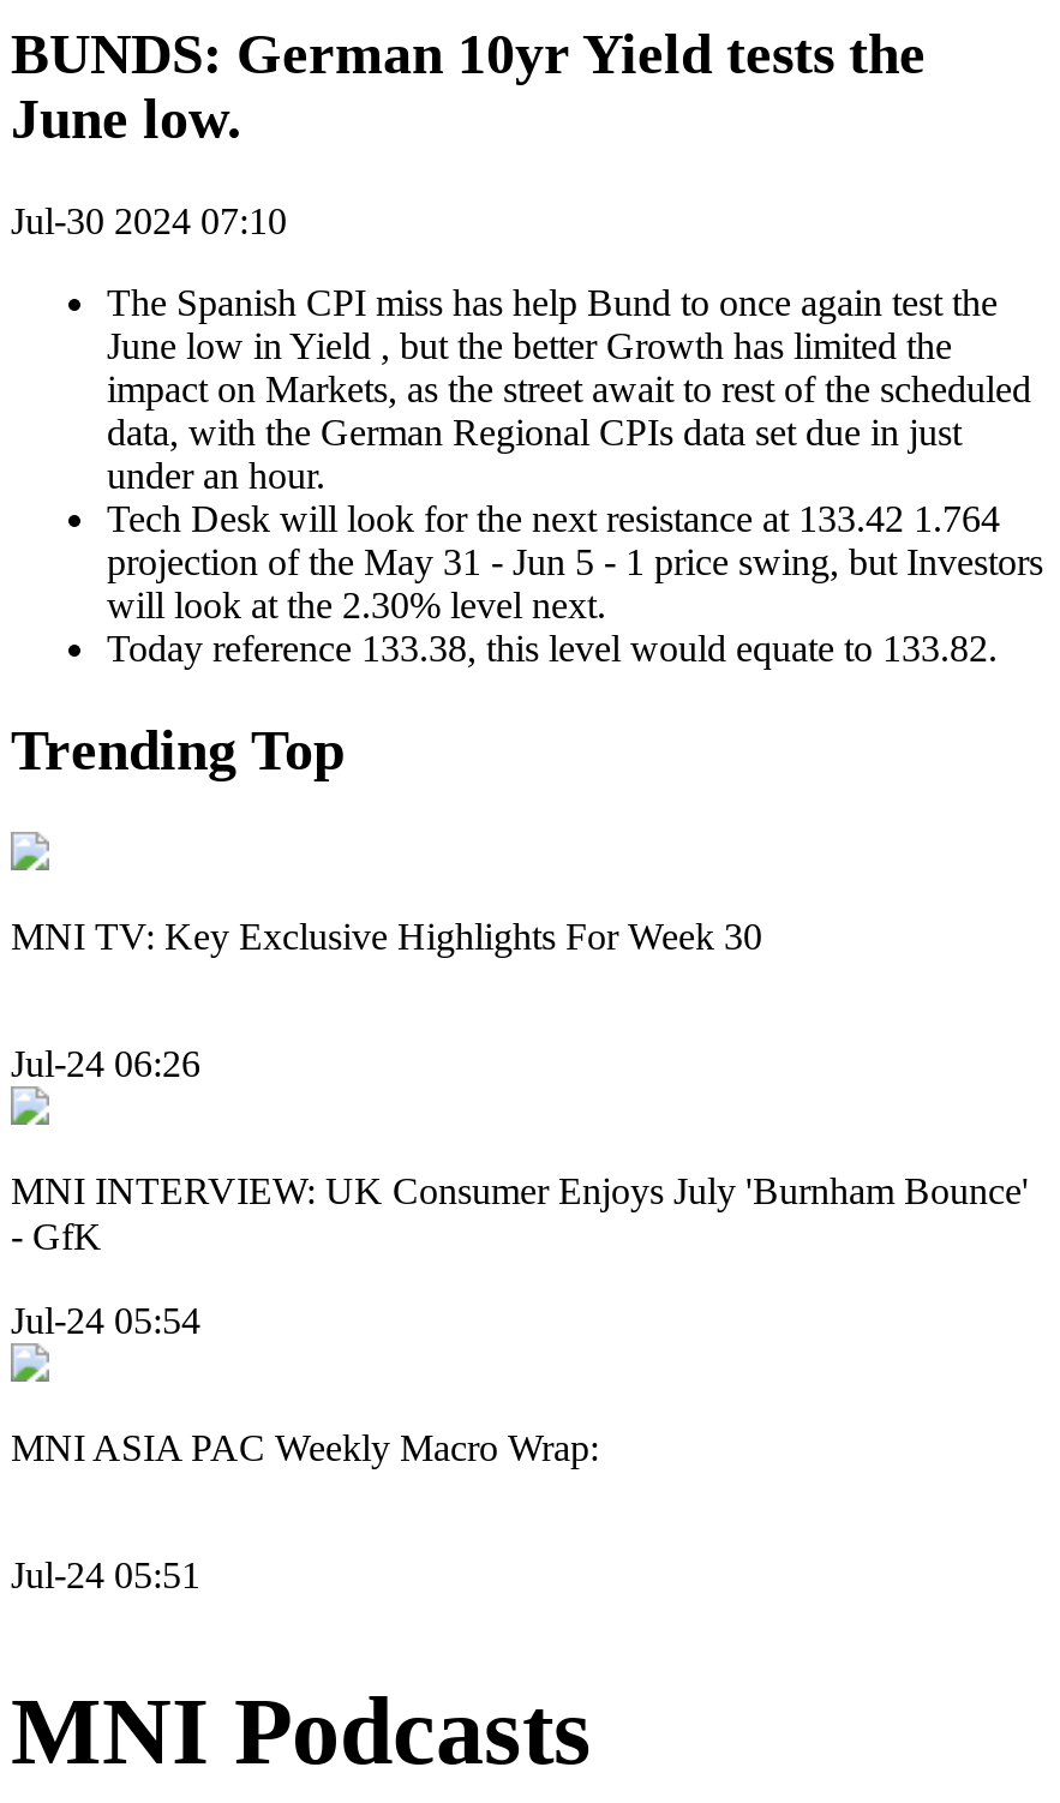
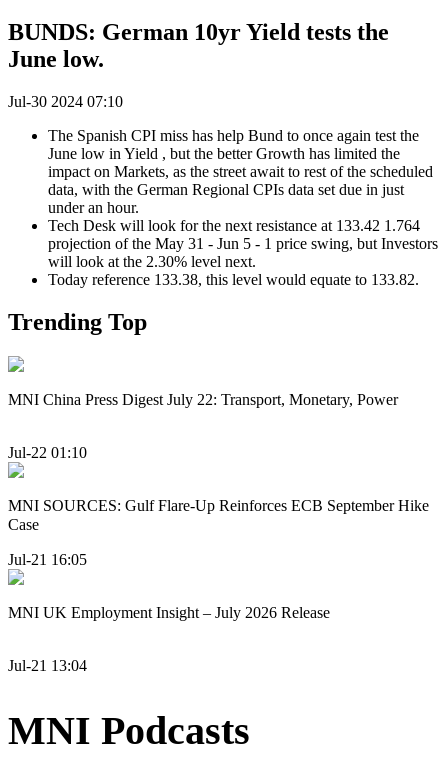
[11,915,762,956] MNI TV: Key Exclusive Highlights For Week 30 -> [8,391,398,408] MNI China Press Digest July 22: Transport, Monetary, Power
[11,1044,200,1084] Jul-24 06:26 -> [8,444,87,461] Jul-22 01:10
[11,1171,1029,1257] MNI INTERVIEW: UK Consumer Enjoys July 'Burnham Bounce' | - GfK -> [8,497,429,533] MNI SOURCES: Gulf Flare-Up Reinforces ECB September Hike | Case
[11,1299,200,1340] Jul-24 05:54 -> [8,551,87,568] Jul-21 16:05
[11,1426,599,1467] MNI ASIA PAC Weekly Macro Wrap: -> [8,604,330,621] MNI UK Employment Insight – July 2026 Release
[11,1555,200,1595] Jul-24 05:51 -> [8,657,87,674] Jul-21 13:04

